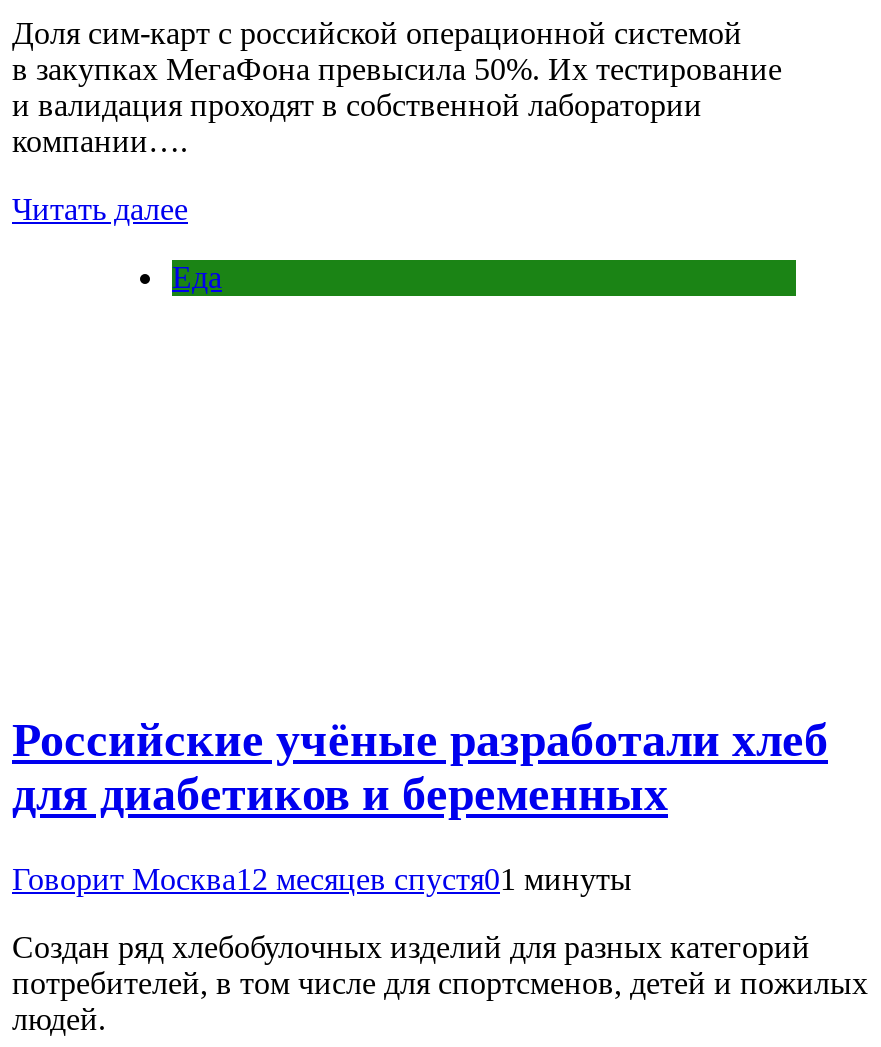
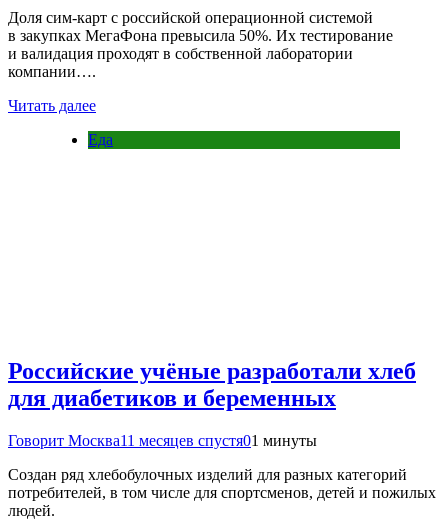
[12,862,632,896] Говорит Москва12 месяцев спустя01 минуты -> [8,432,317,449] Говорит Москва11 месяцев спустя01 минуты

